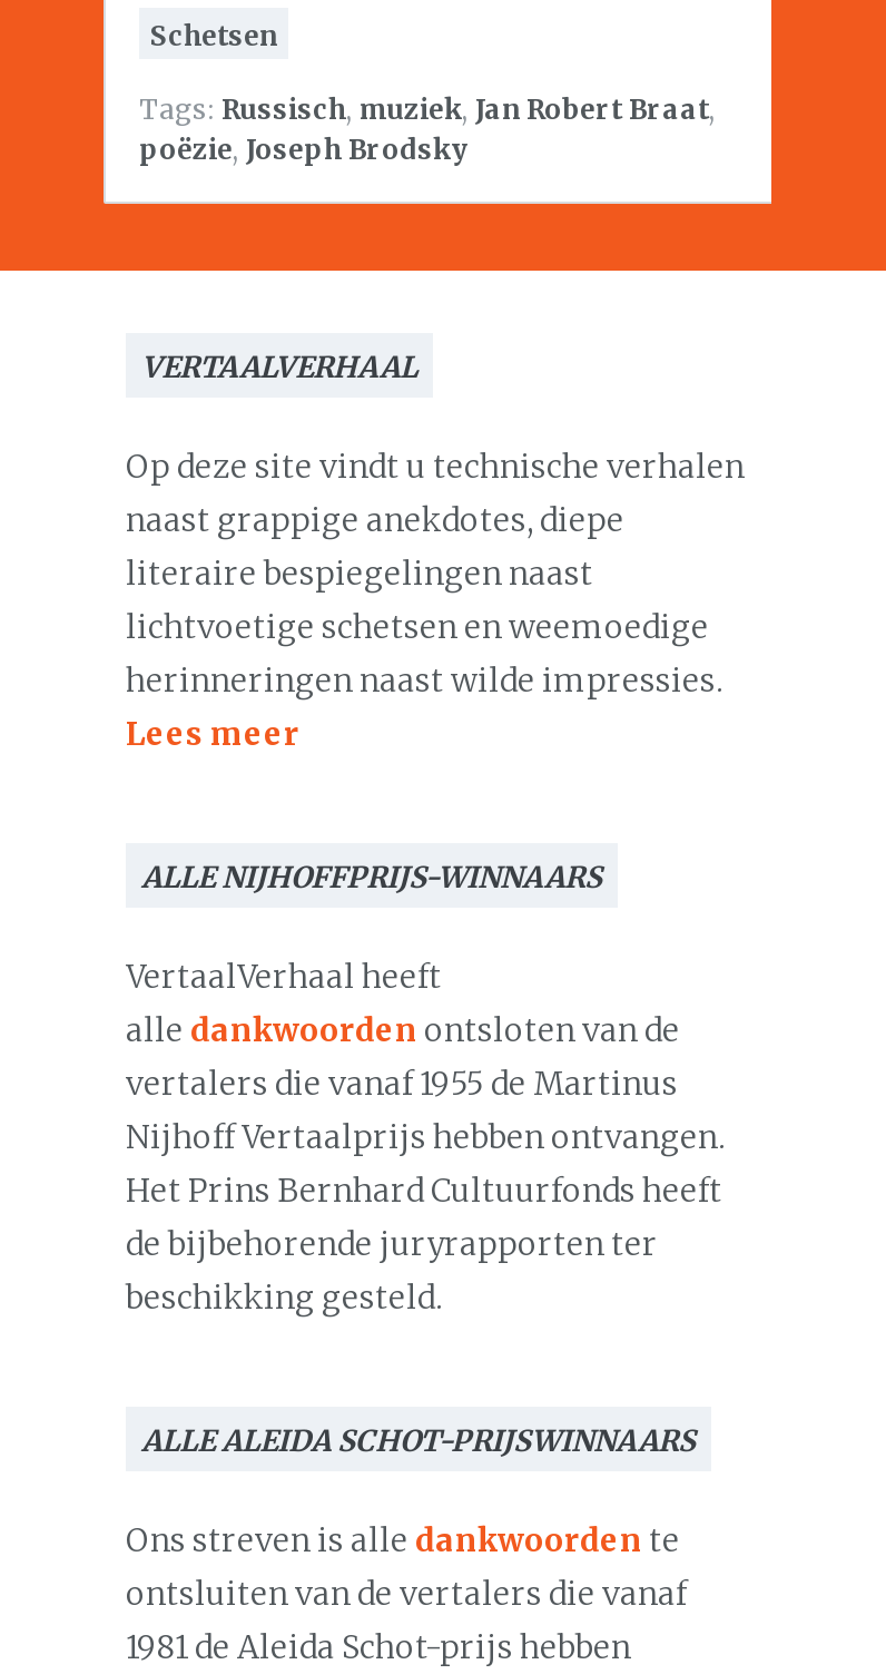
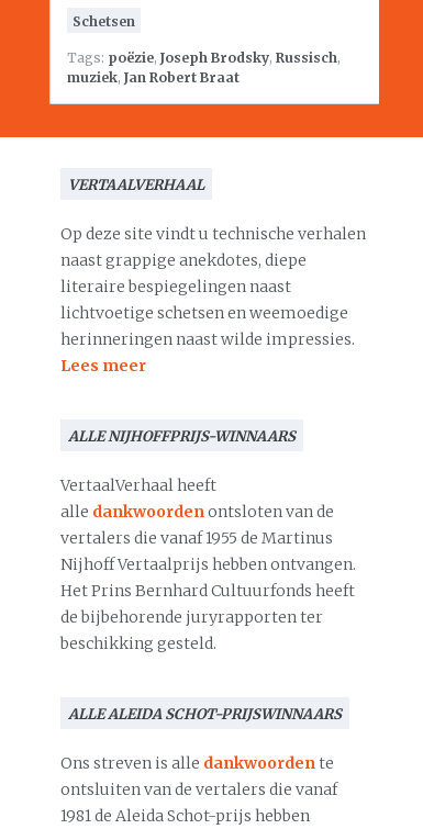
[139,93,716,166] Tags: Russisch, muziek, Jan Robert Braat, | poëzie, Joseph Brodsky -> [67,50,341,86] Tags: poëzie, Joseph Brodsky, Russisch, | muziek, Jan Robert Braat

